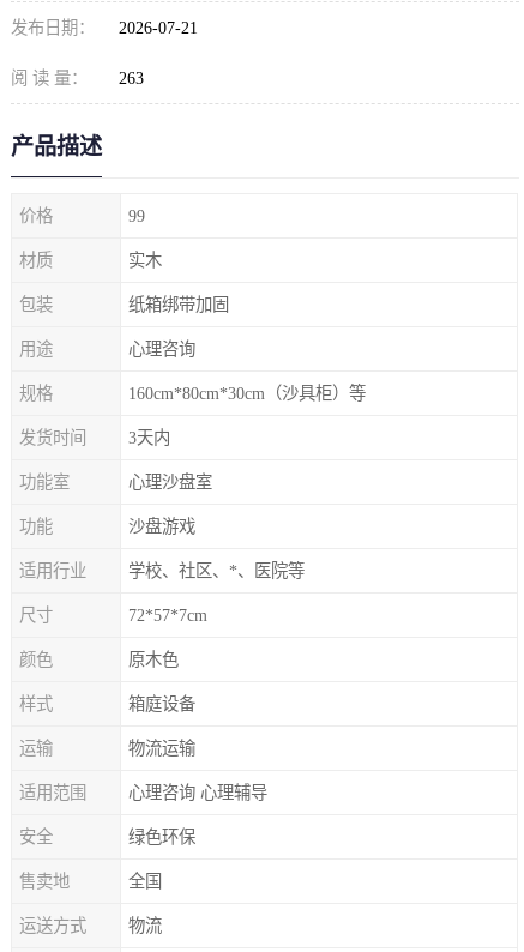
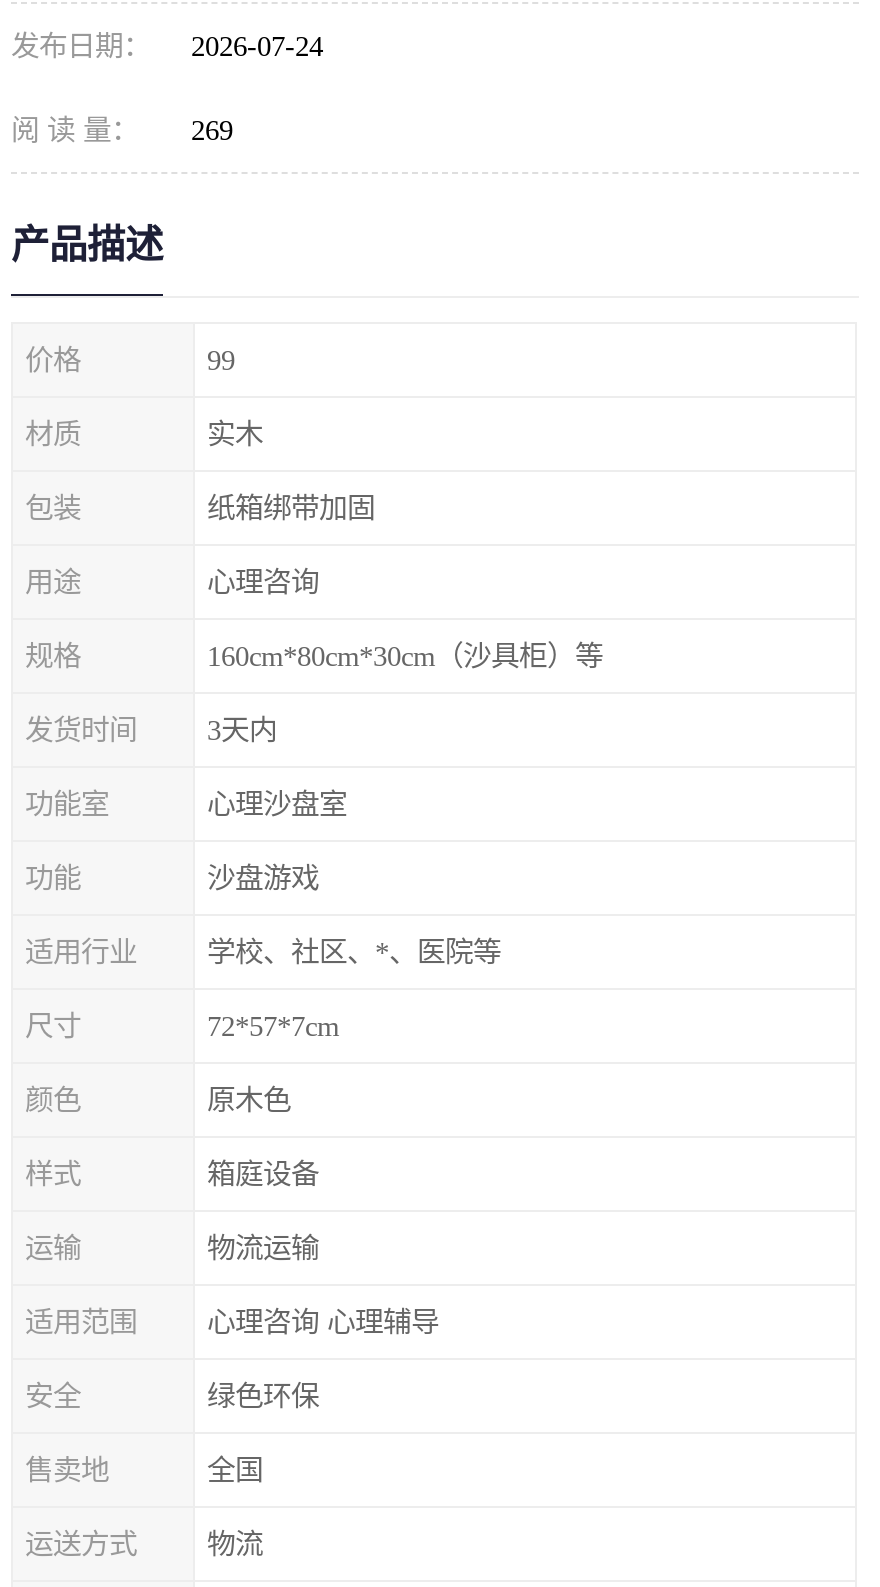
[11,18,198,37] 发布日期： 2026-07-21 -> [11,30,323,62] 发布日期： 2026-07-24
[11,68,144,88] 阅 读 量： 263 -> [11,114,233,146] 阅 读 量： 269

